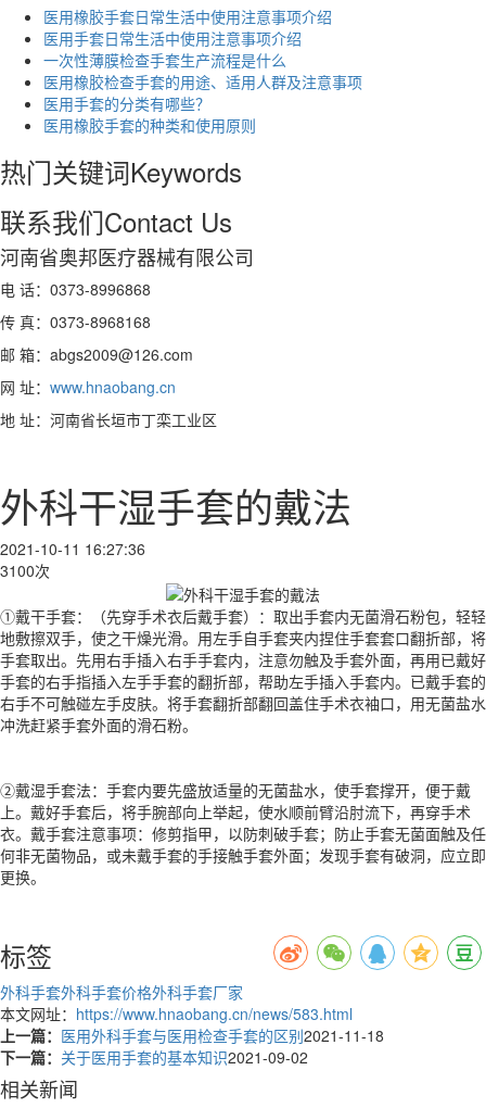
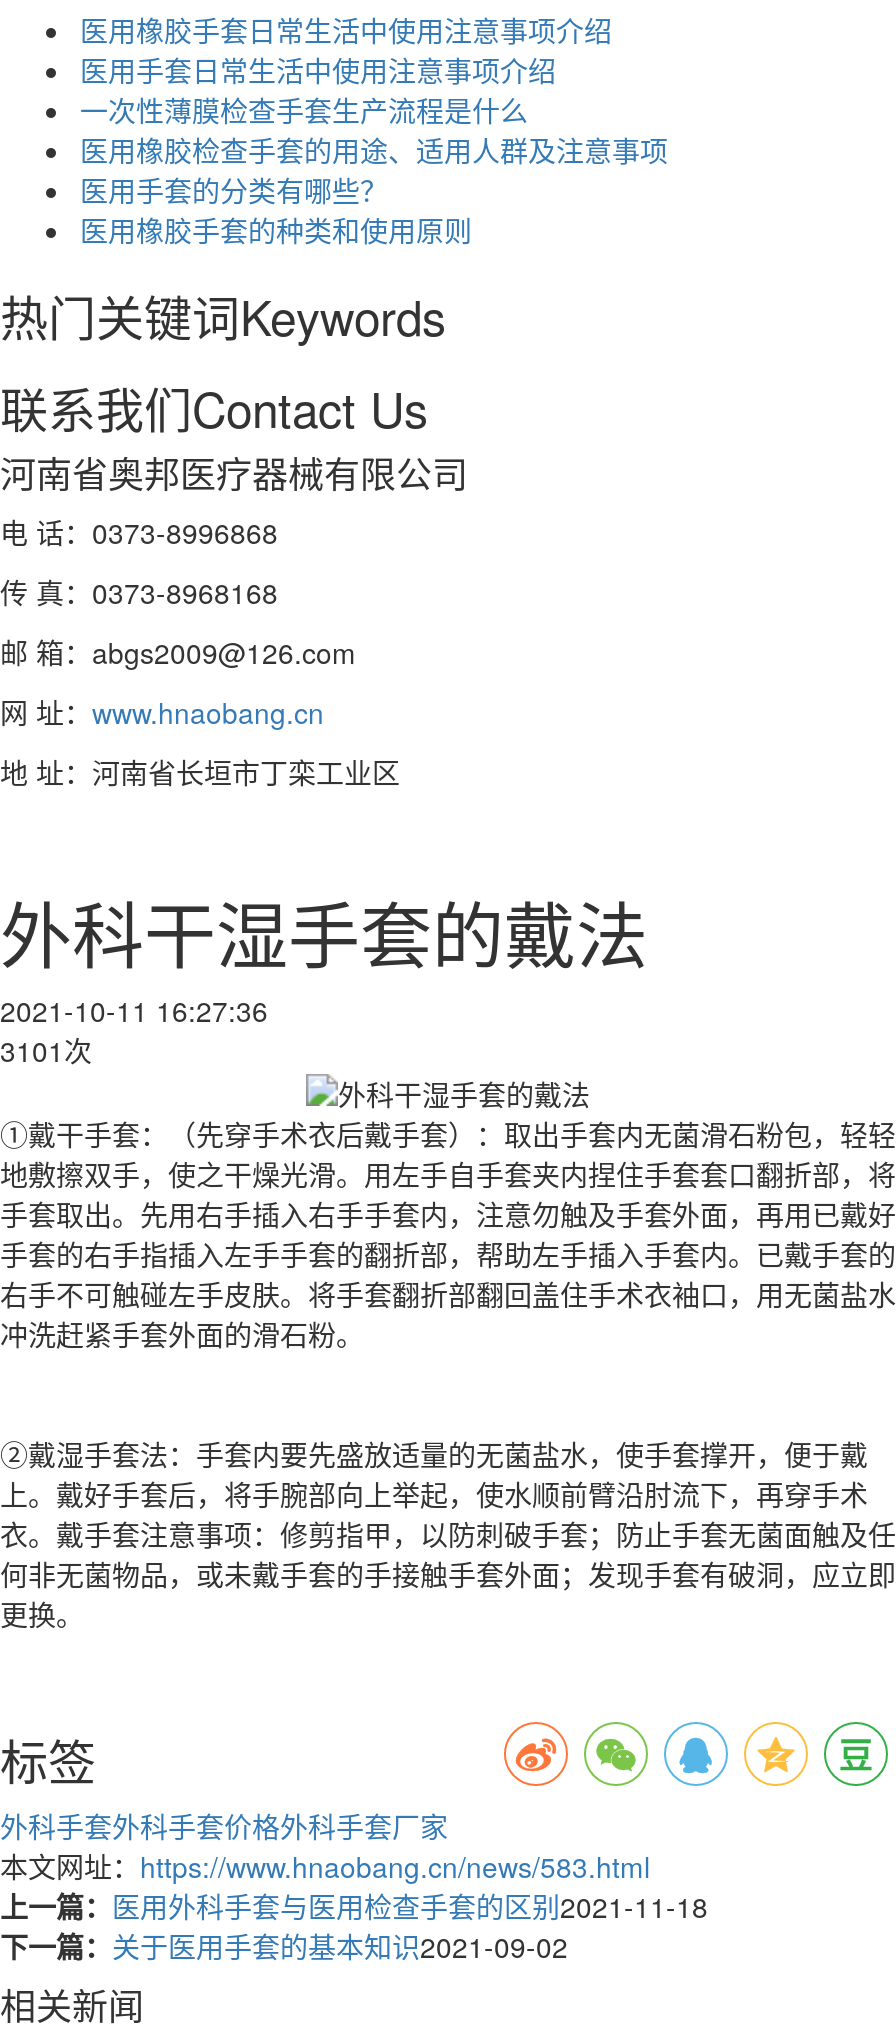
[0,559,50,581] 3100次 -> [0,1029,92,1069] 3101次

